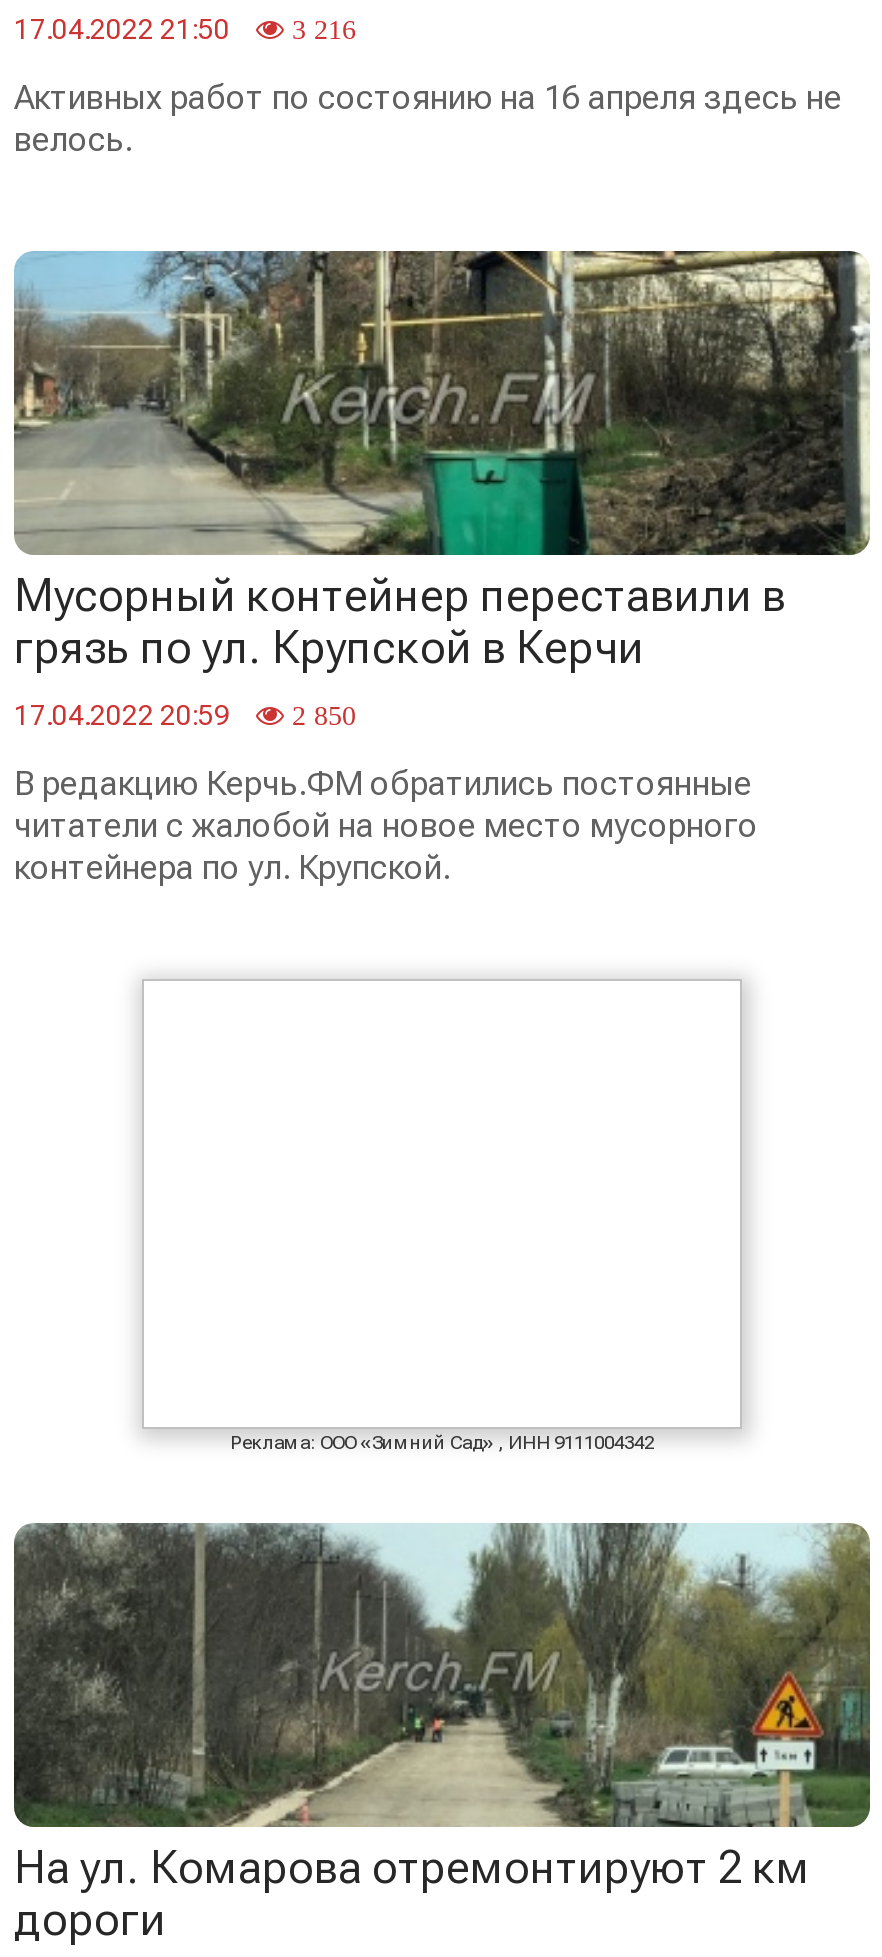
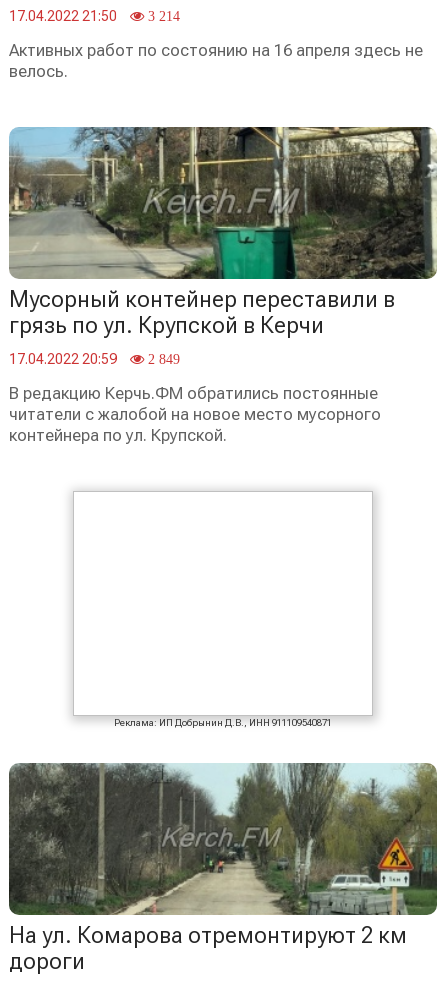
[14,13,356,45] 17.04.2022 21:50 3 216 -> [9,8,180,24] 17.04.2022 21:50 3 214
[14,699,356,731] 17.04.2022 20:59 2 850 -> [9,351,180,367] 17.04.2022 20:59 2 849
[230,1430,654,1452] Реклама: ООО «Зимний Сад» , ИНН 9111004342 -> [114,717,332,728] Реклама: ИП Добрынин Д.В., ИНН 911109540871

